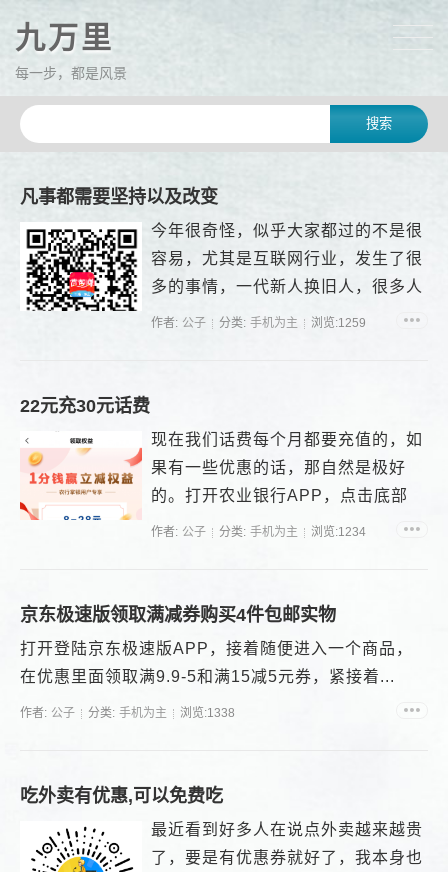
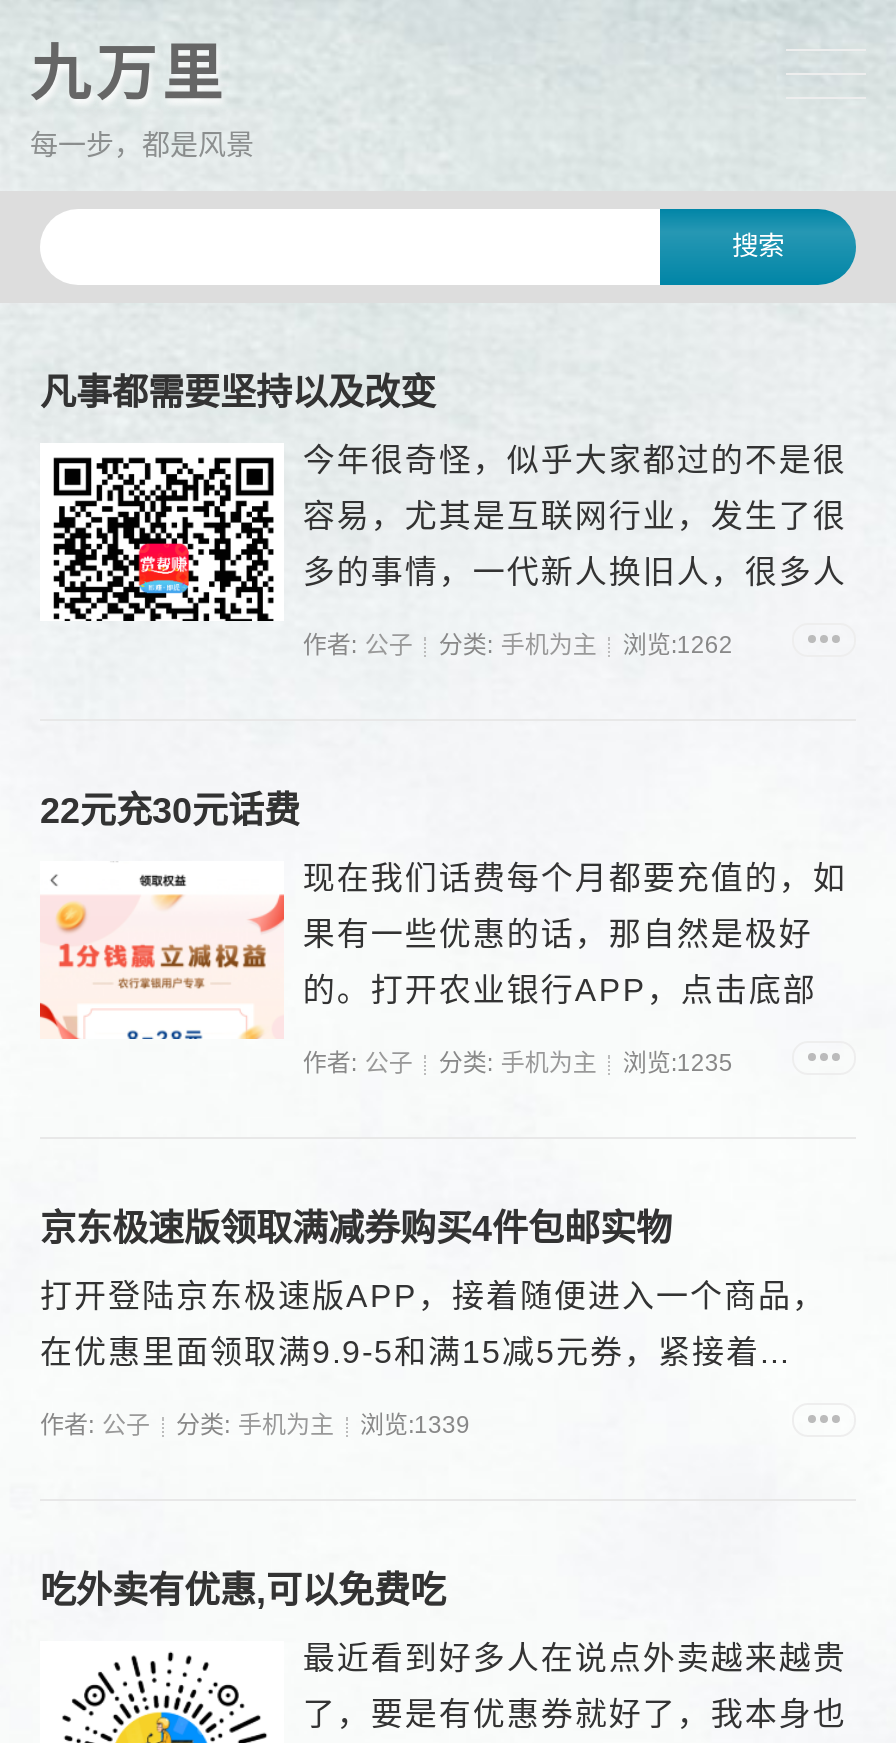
[311,316,366,330] 浏览:1259 -> [623,631,733,659] 浏览:1262
[311,525,366,539] 浏览:1234 -> [623,1049,733,1077] 浏览:1235
[20,706,235,720] 作者: 公子 分类: 手机为主 浏览:1338 -> [40,1411,470,1439] 作者: 公子 分类: 手机为主 浏览:1339

